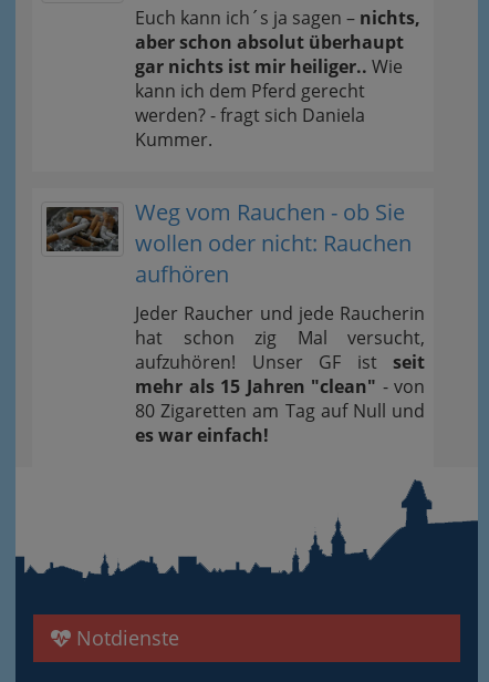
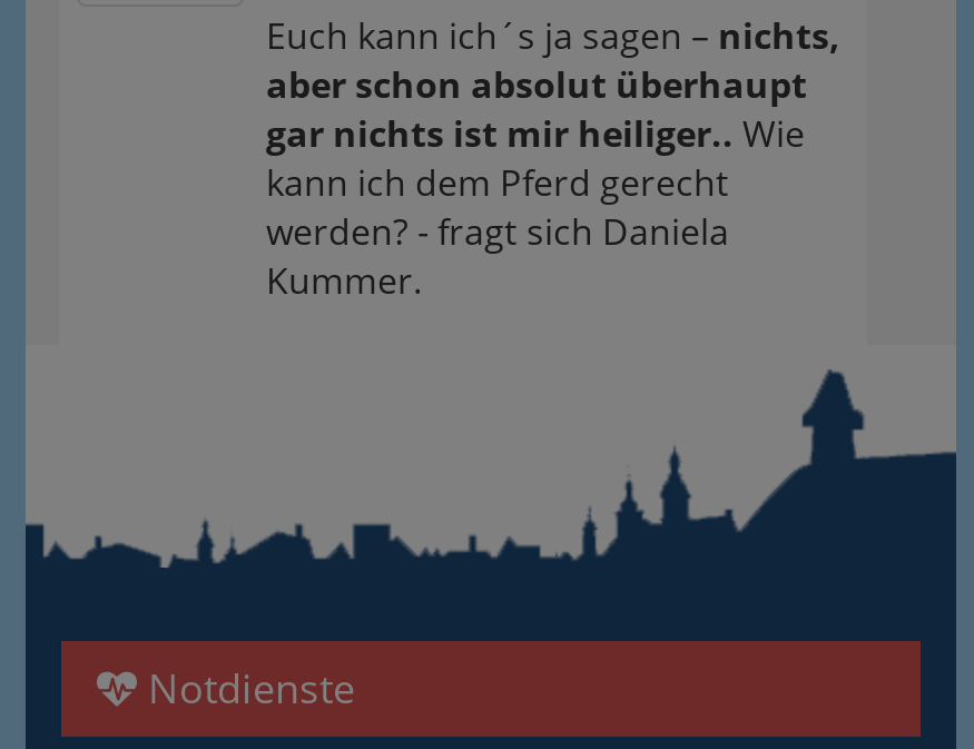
[45,197,425,447] [image] | Weg vom Rauchen - ob Sie | wollen oder nicht: Rauchen | aufhören | Jeder Raucher und jede Raucherin | hat schon zig Mal versucht, | aufzuhören! Unser GF ist seit | mehr als 15 Jahren "clean" - von | 80 Zigaretten am Tag auf Null und | es war einfach! -> none

